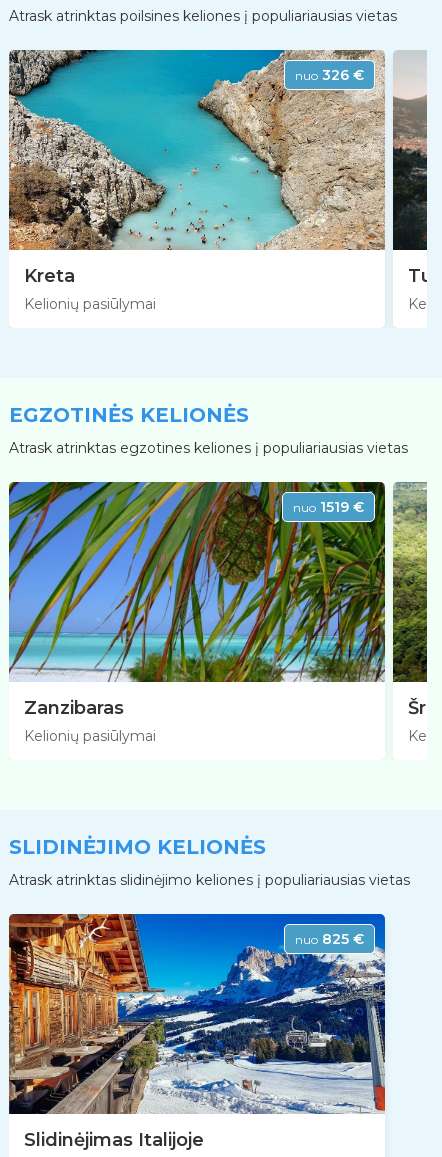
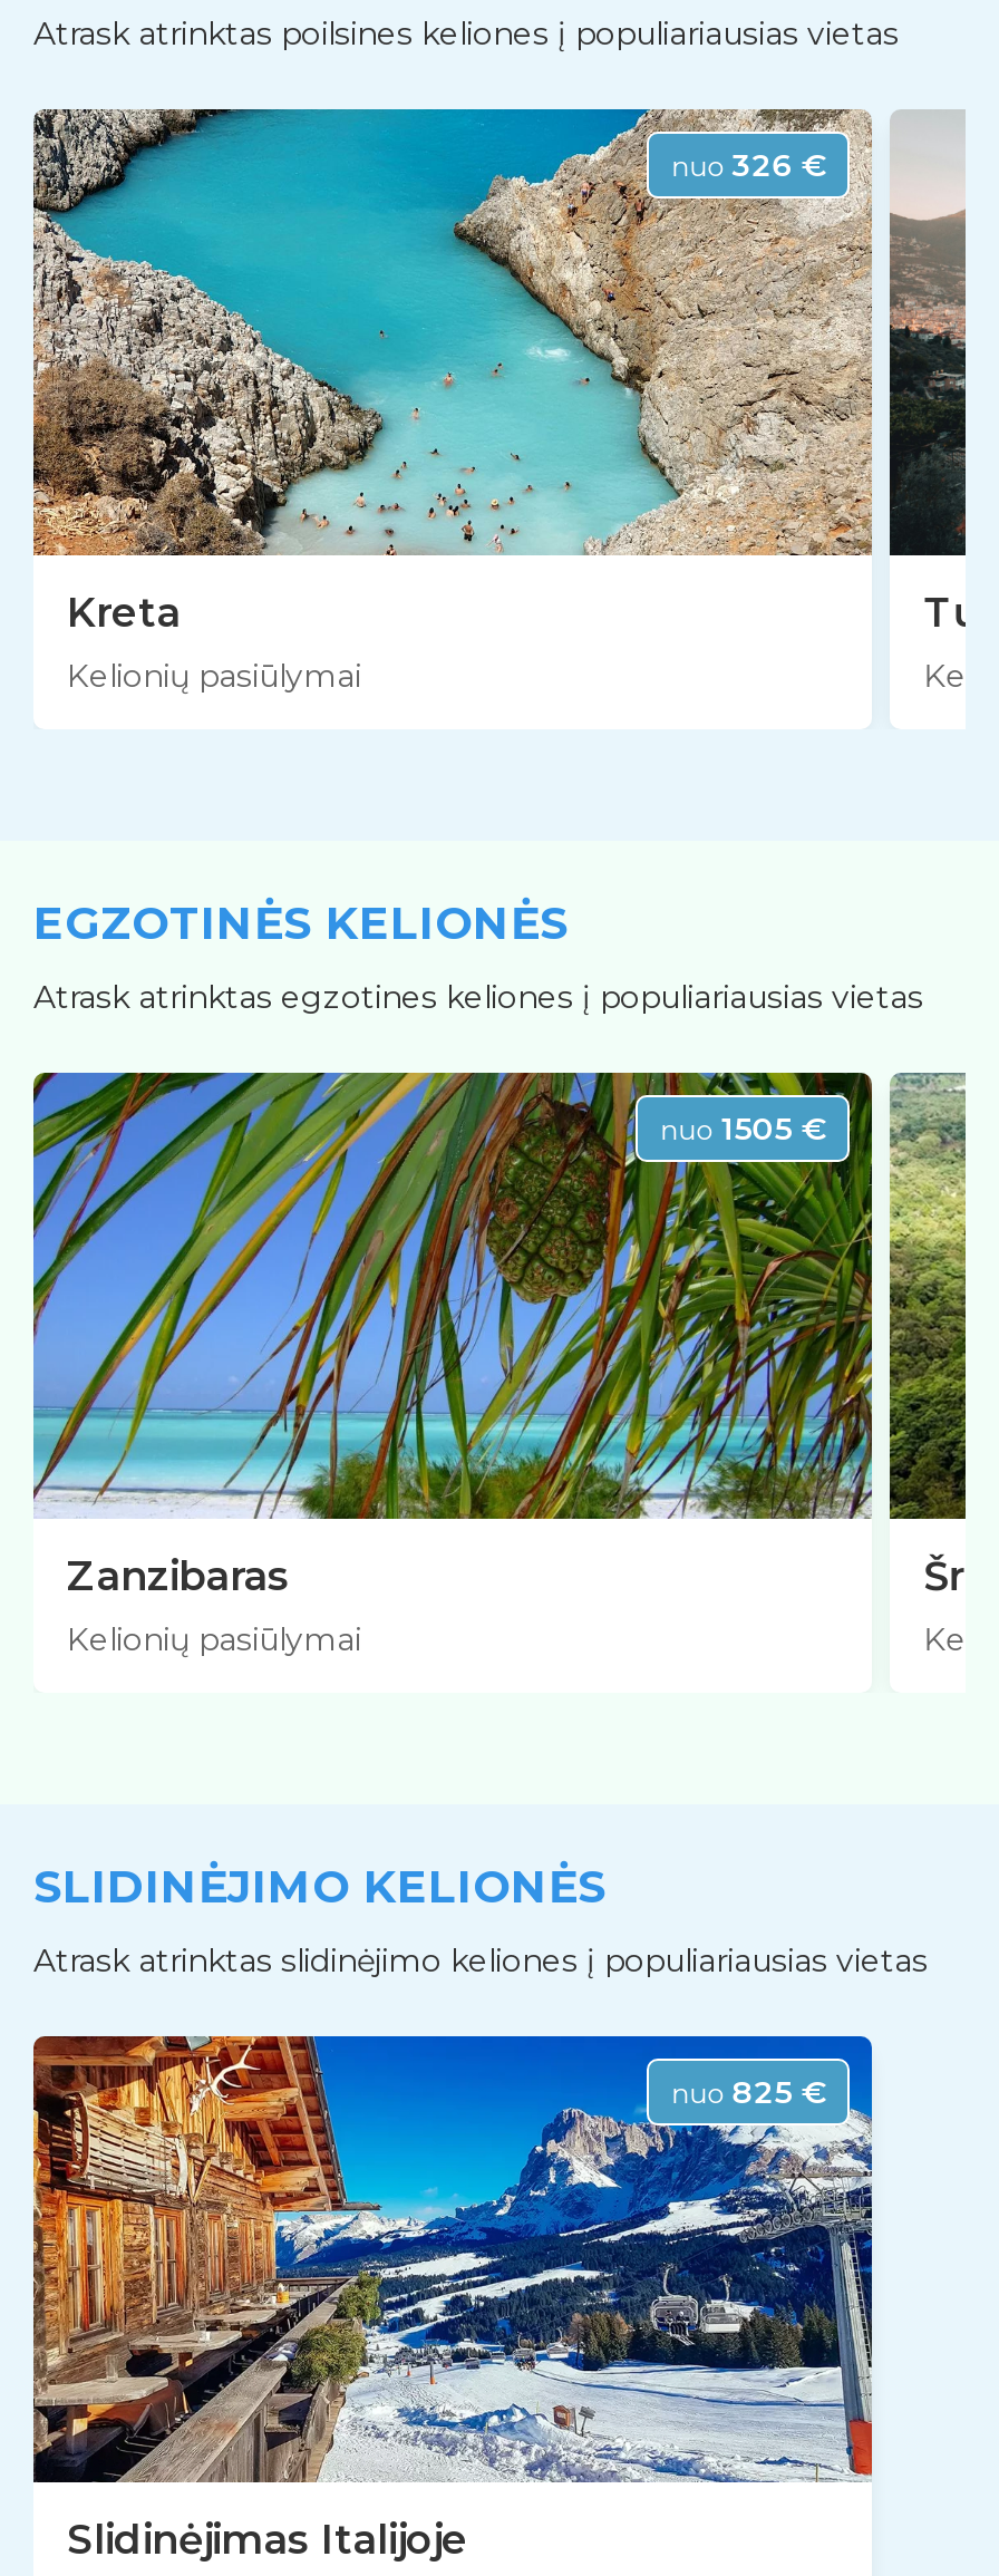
[293,498,364,516] nuo 1519 € -> [660,1109,826,1149] nuo 1505 €

